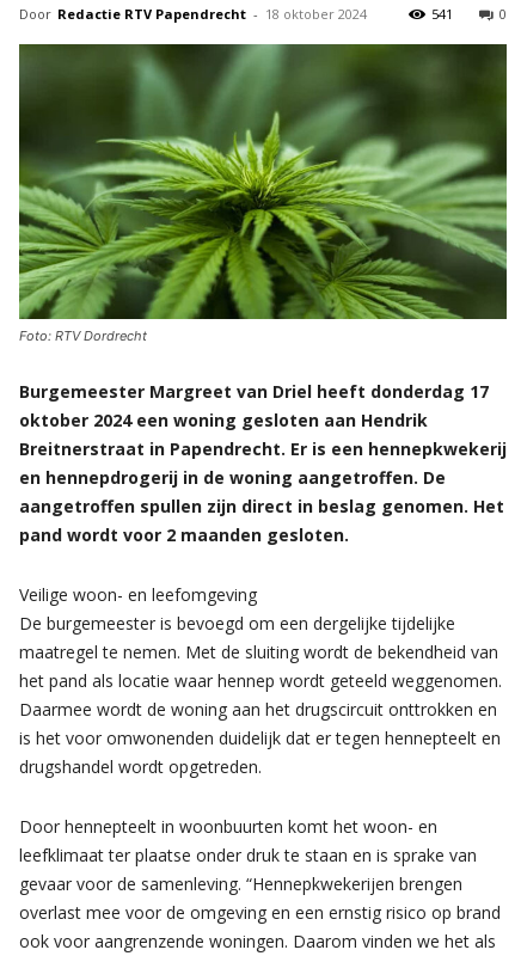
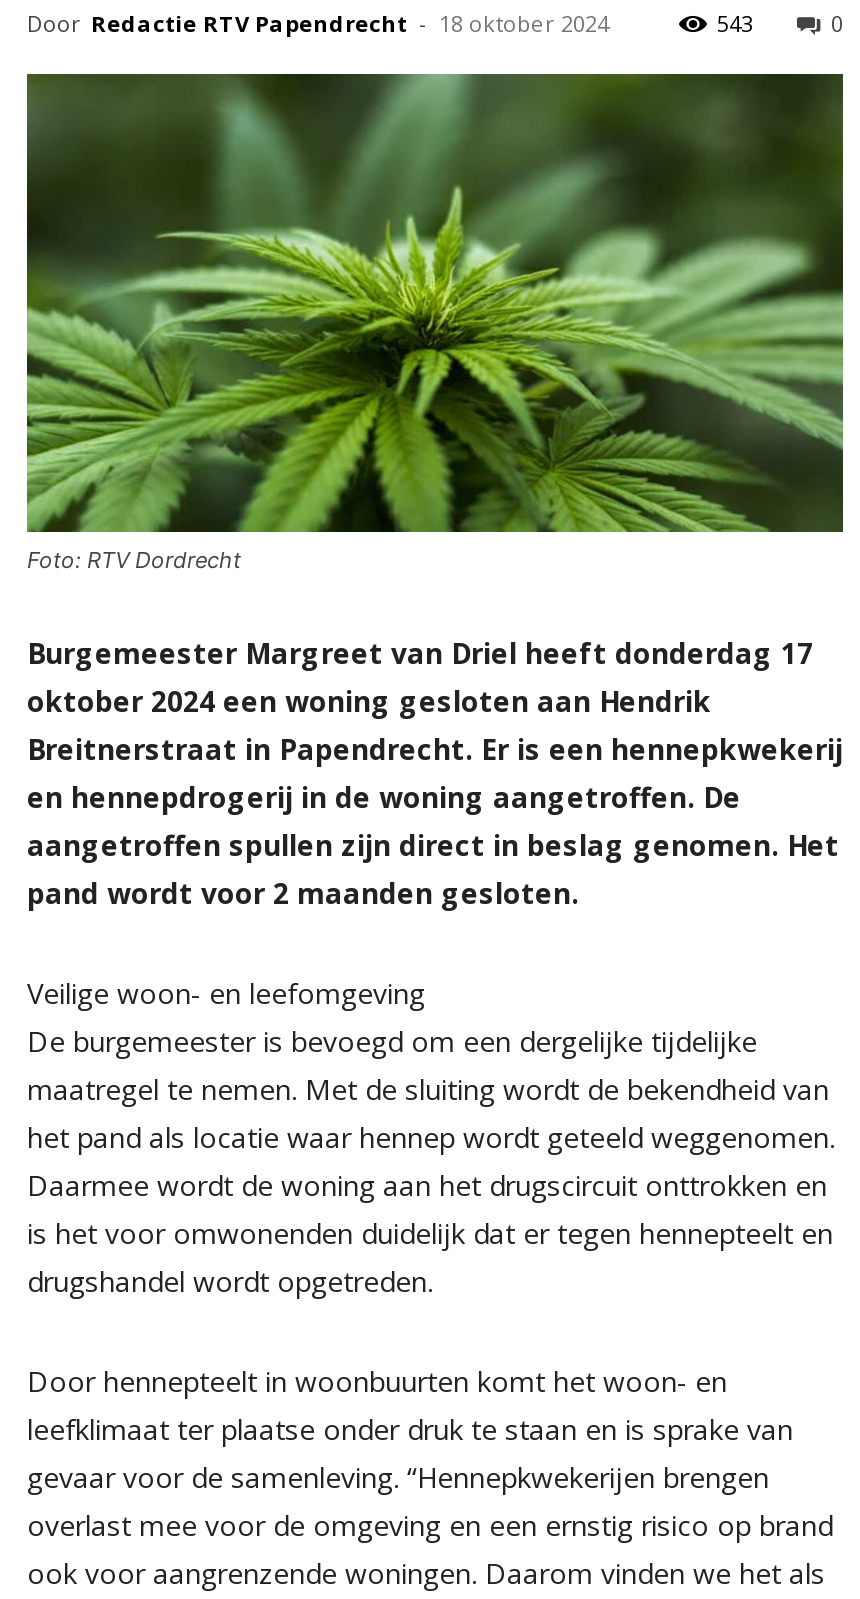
[431,5,453,23] 541 -> [717,8,753,38] 543

